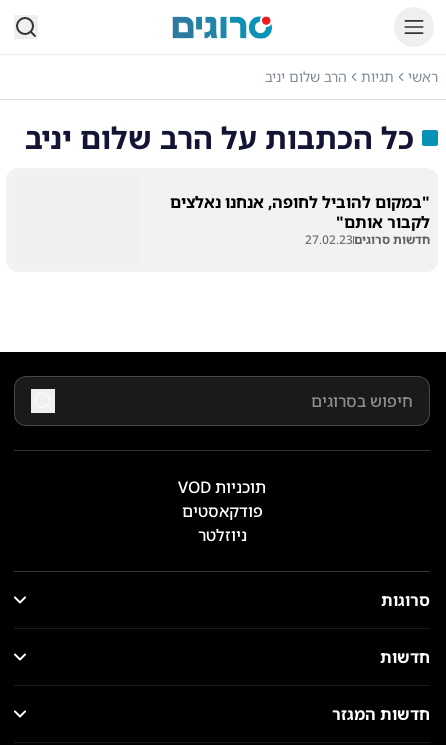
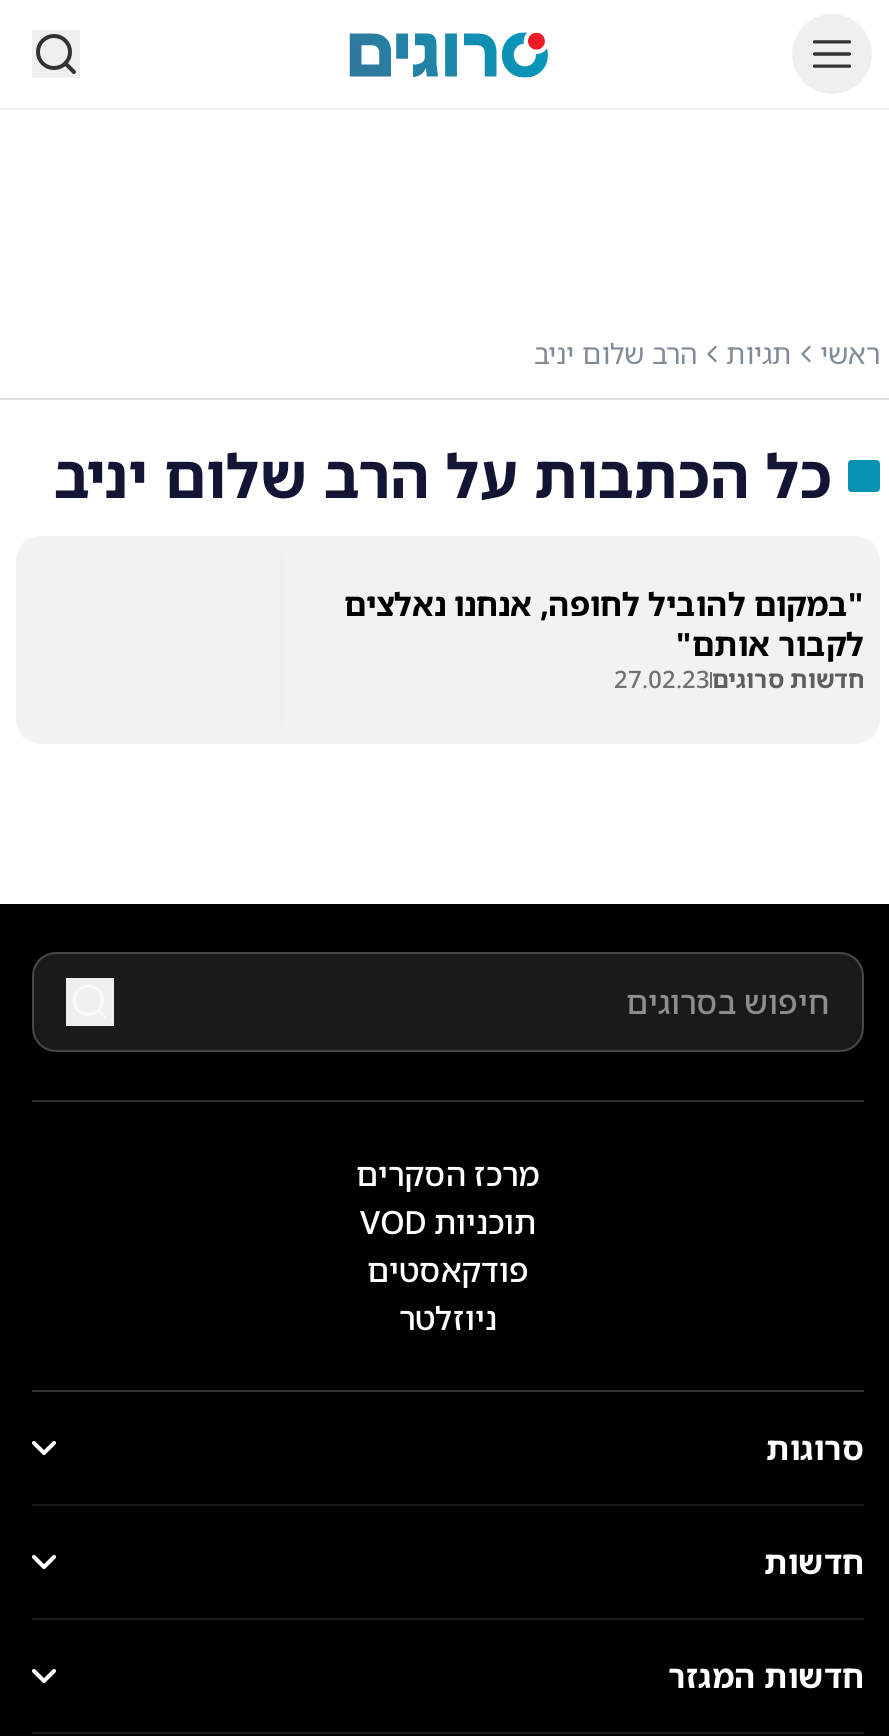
none -> [356,1152,540,1196] מרכז הסקרים

